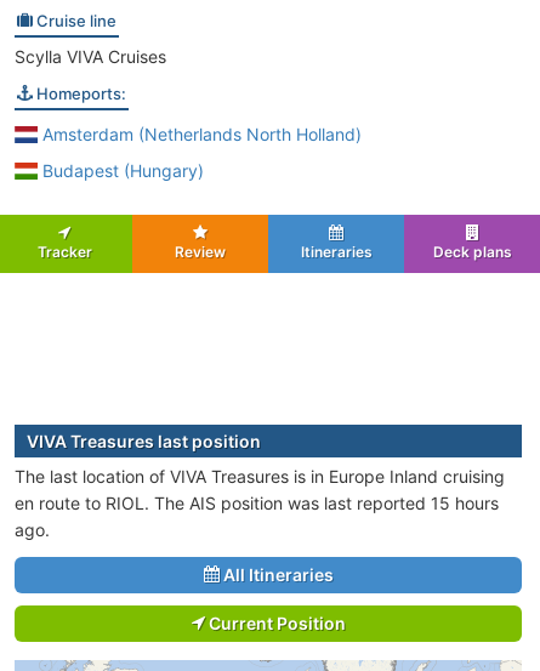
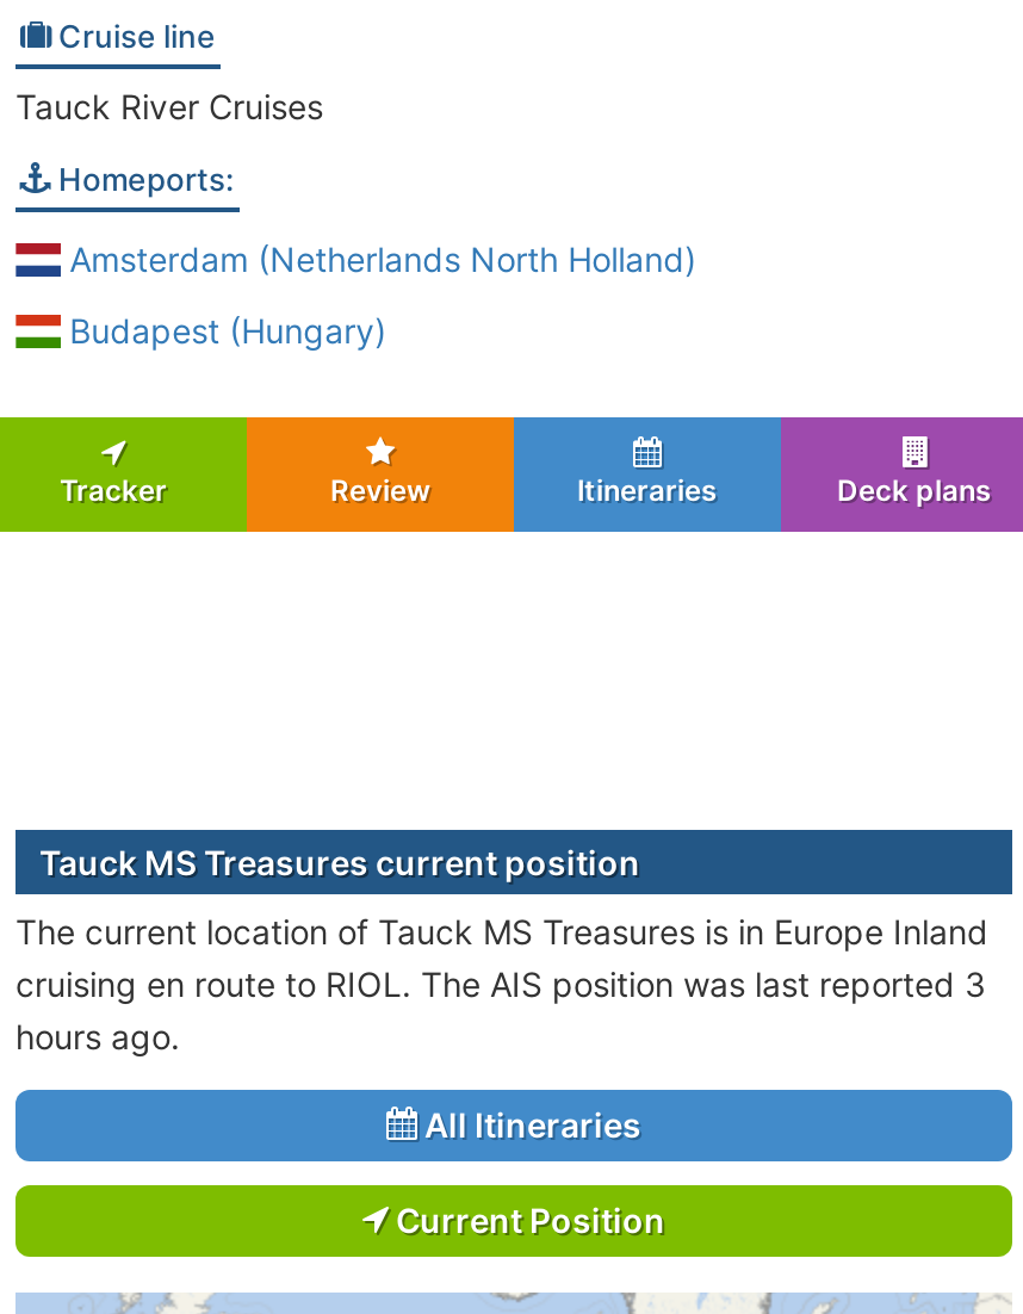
[15,46,166,66] Scylla VIVA Cruises -> [15,85,323,126] Tauck River Cruises
[27,431,261,451] VIVA Treasures last position -> [39,841,640,882] Tauck MS Treasures current position
[15,466,505,540] The last location of VIVA Treasures is in Europe Inland cruising | en route to RIOL. The AIS position was last reported 15 hours | ago. -> [15,910,988,1056] The current location of Tauck MS Treasures is in Europe Inland | cruising en route to RIOL. The AIS position was last reported 3 | hours ago.

